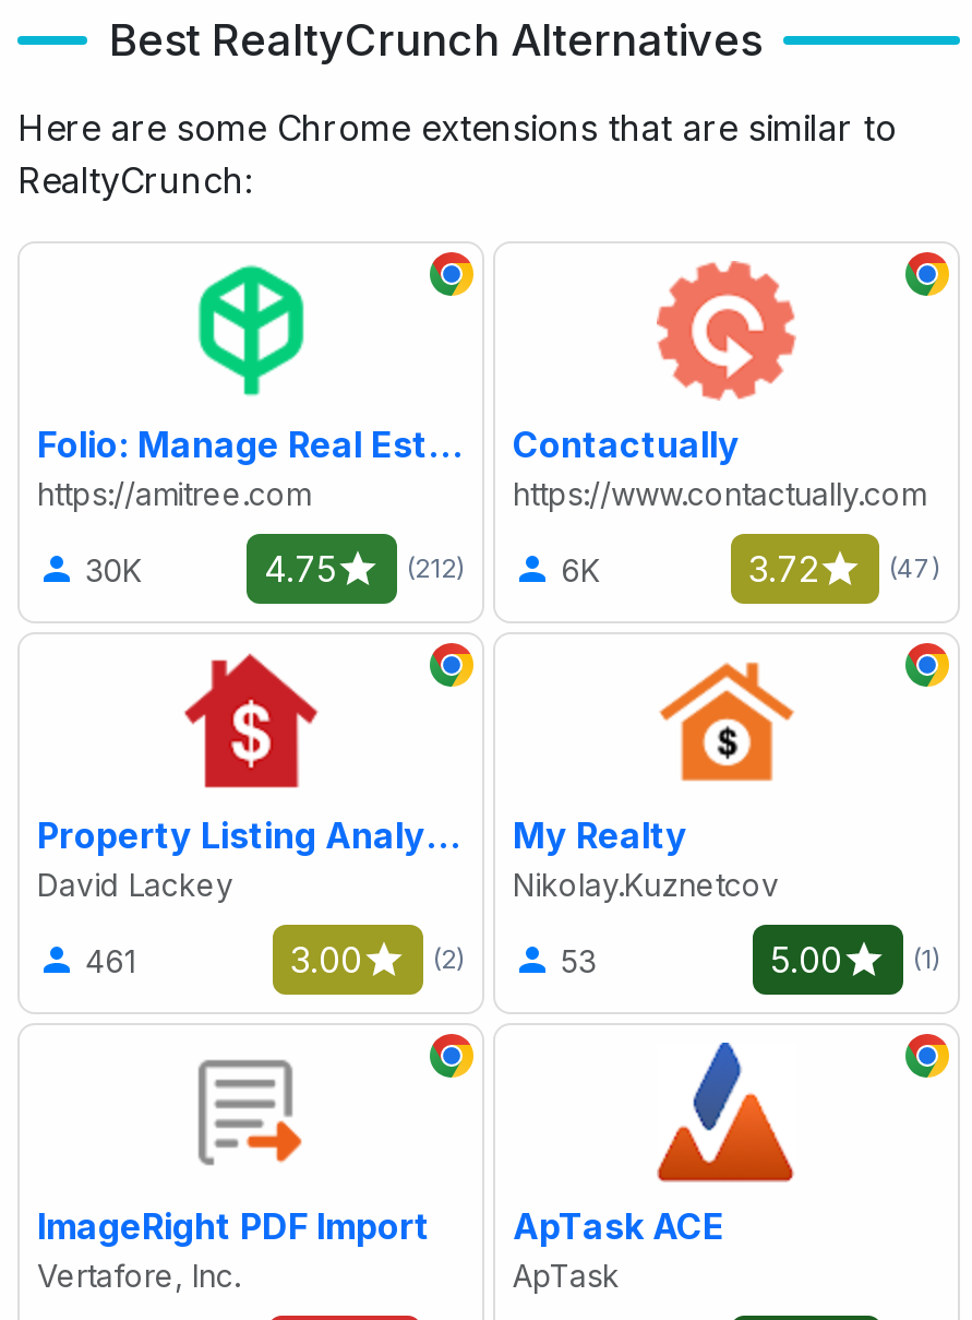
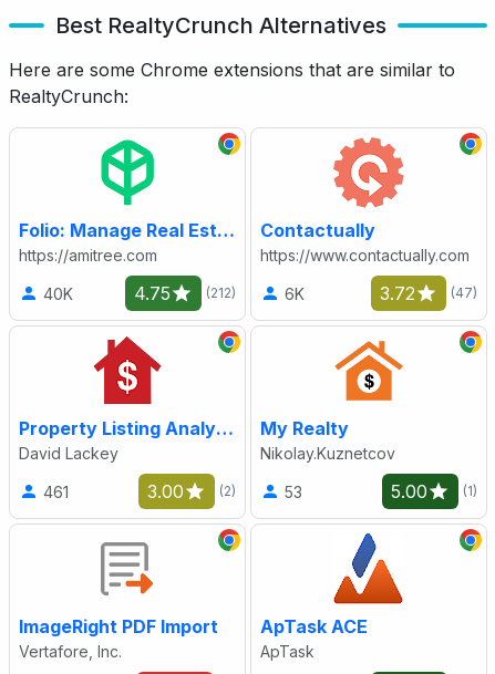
[85,551,142,588] 30K -> [43,284,73,303] 40K

